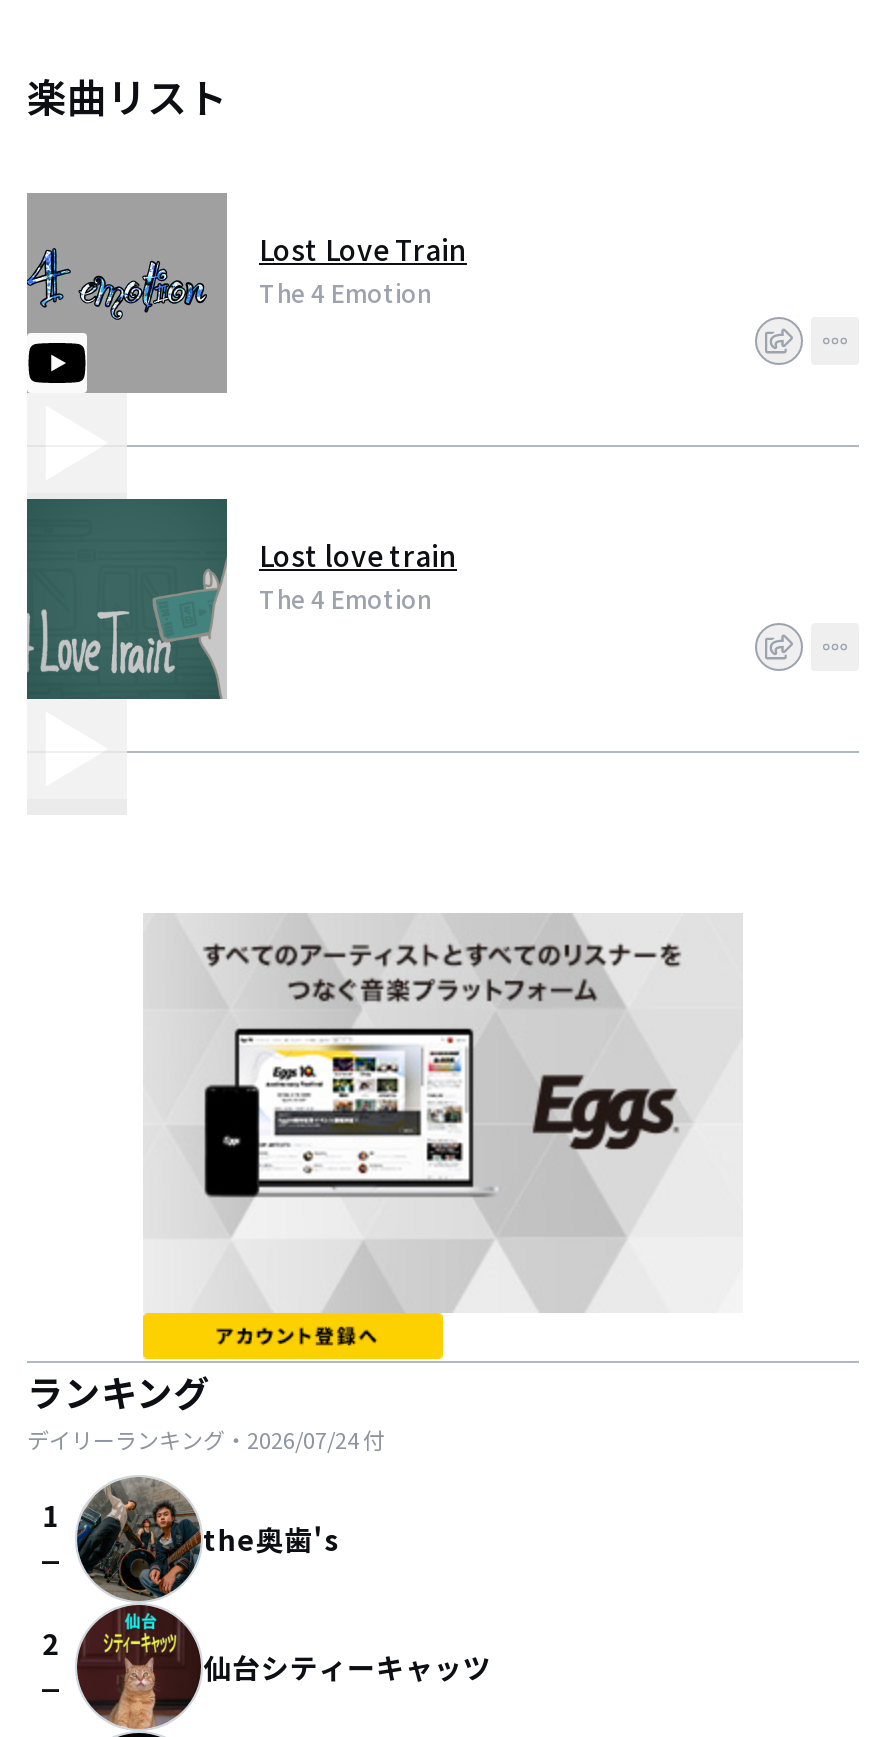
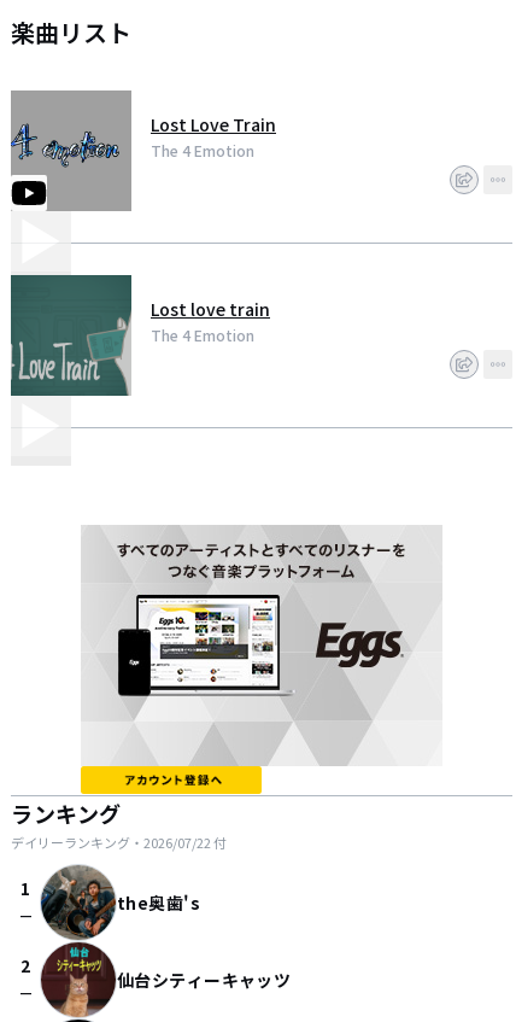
[27,1423,385,1455] デイリーランキング・2026/07/24付 -> [11,833,227,852] デイリーランキング・2026/07/22付

